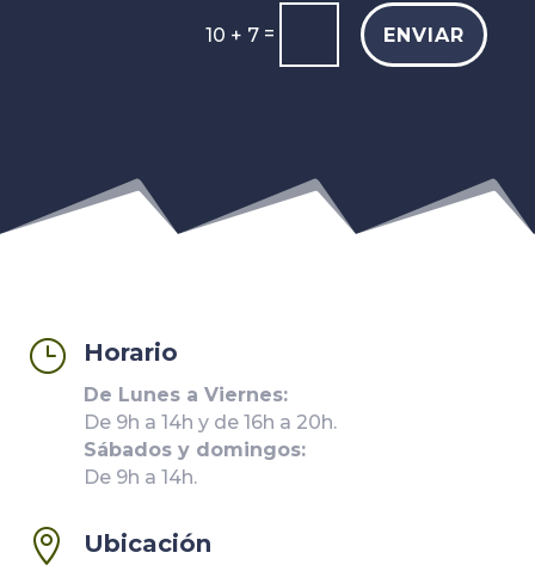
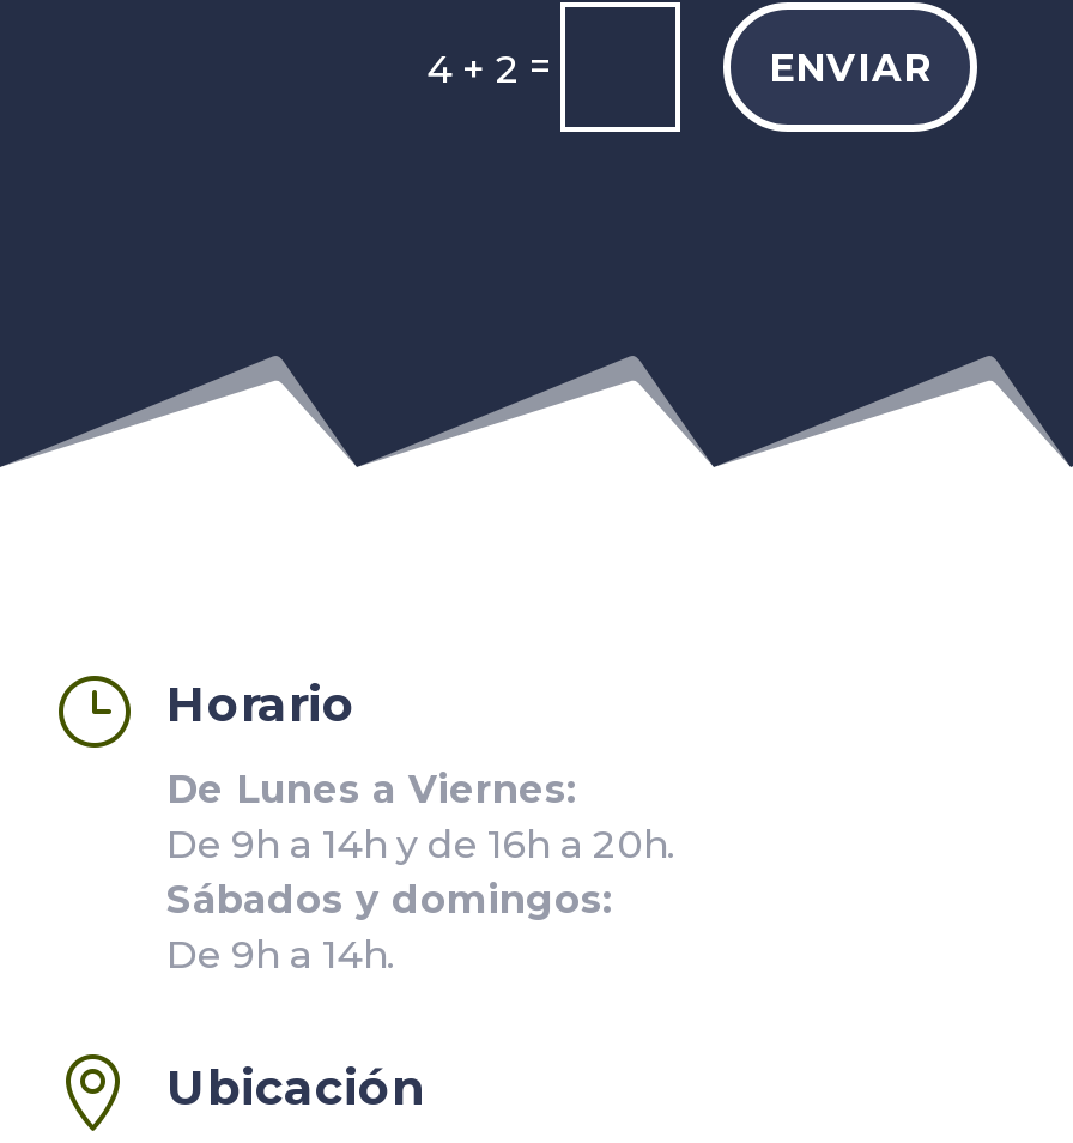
[205,23,279,47] 10 + 7 = -> [426,43,560,92] 4 + 2 =

